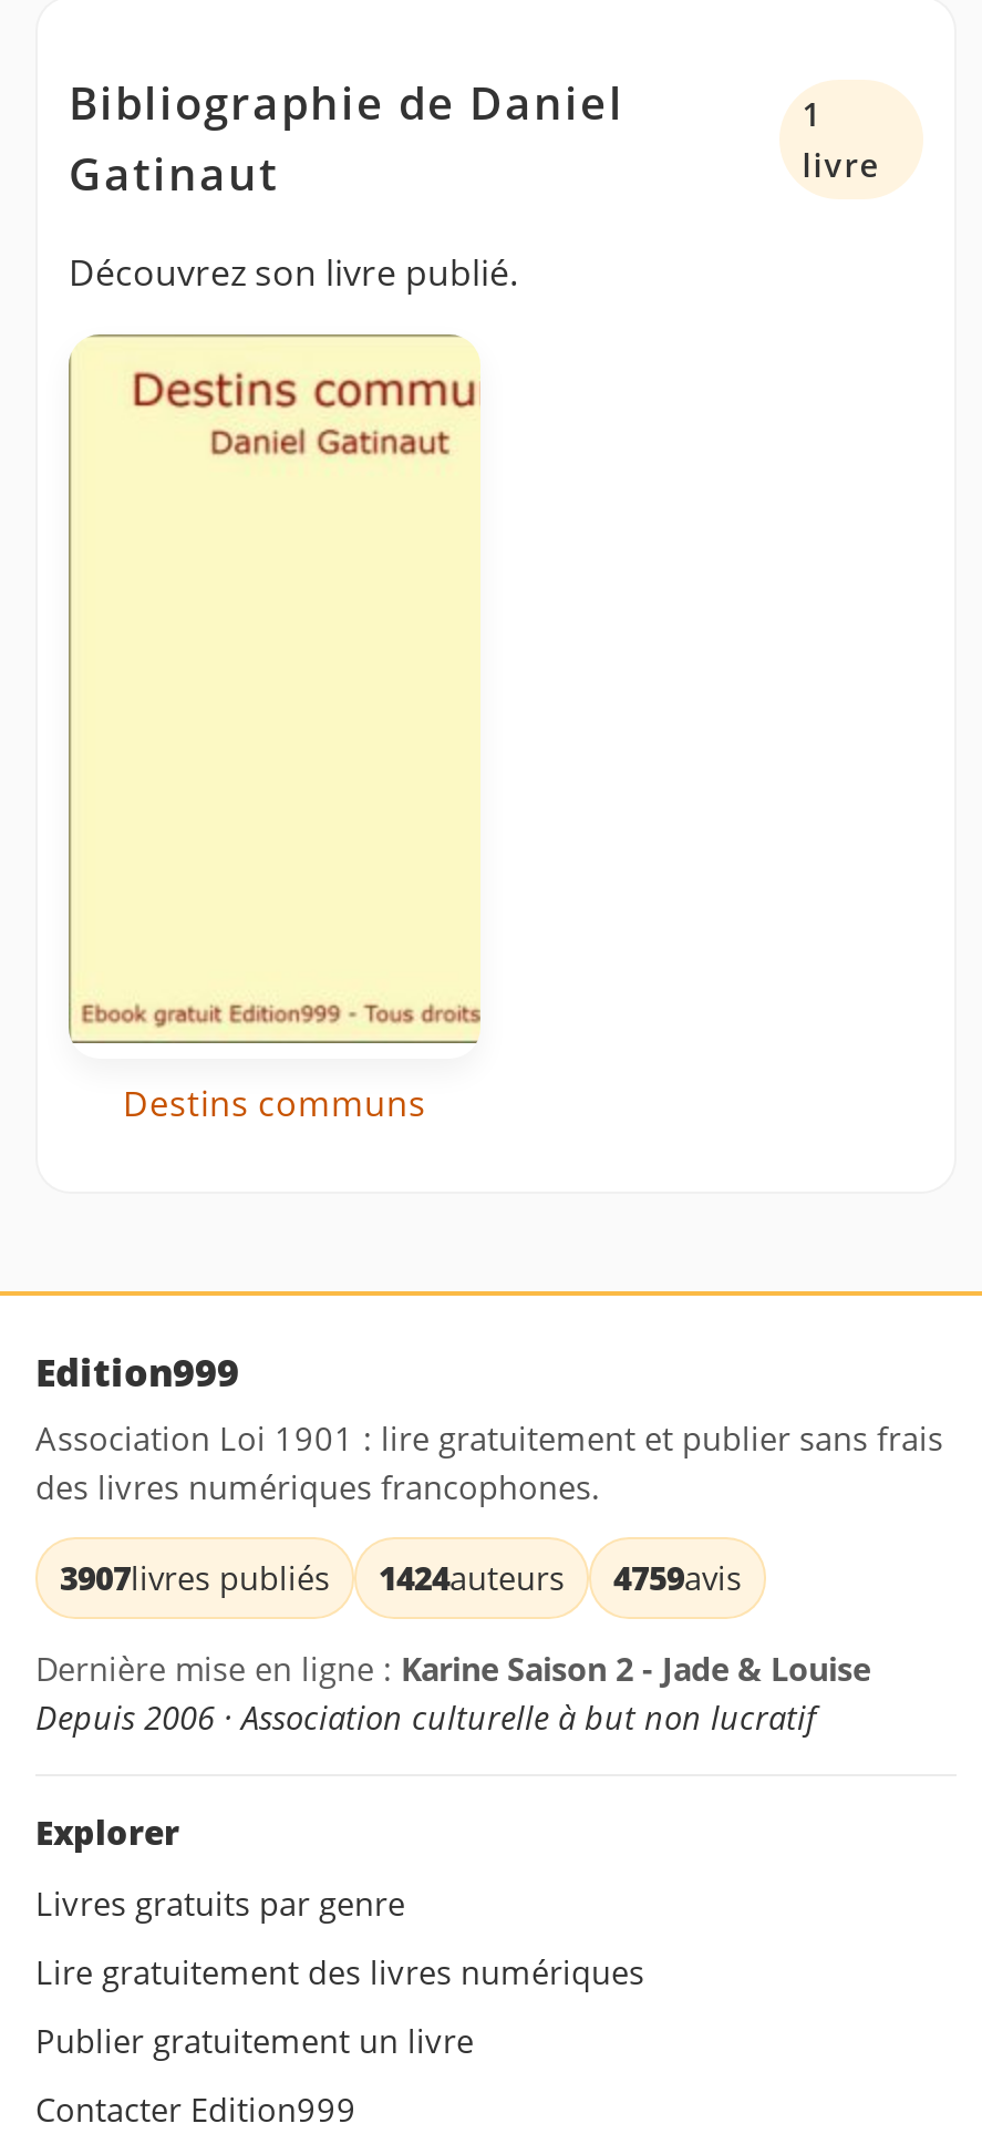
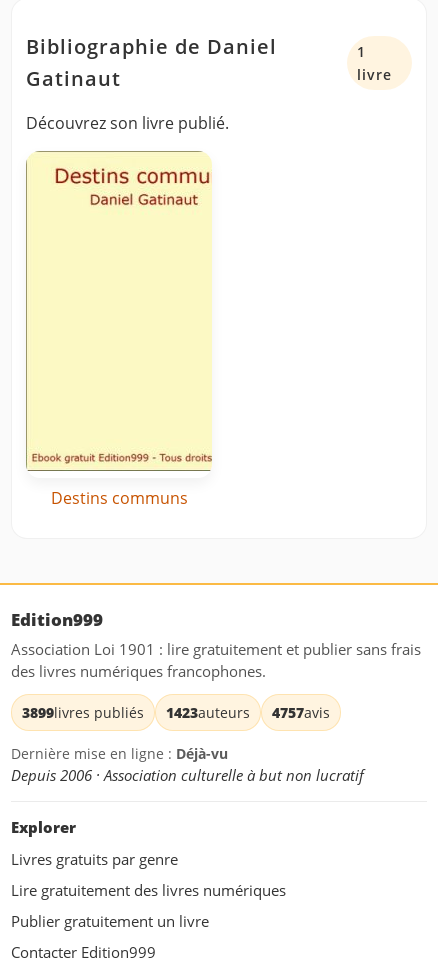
[60,1558,742,1600] 3907livres publiés | 1424auteurs | 4759avis -> [22,703,330,722] 3899livres publiés | 1423auteurs | 4757avis
[35,1648,870,1690] Dernière mise en ligne : Karine Saison 2 - Jade & Louise -> [11,744,228,763] Dernière mise en ligne : Déjà-vu

